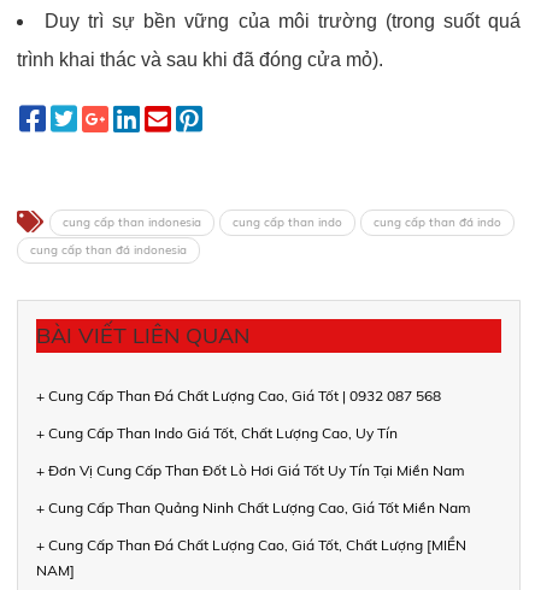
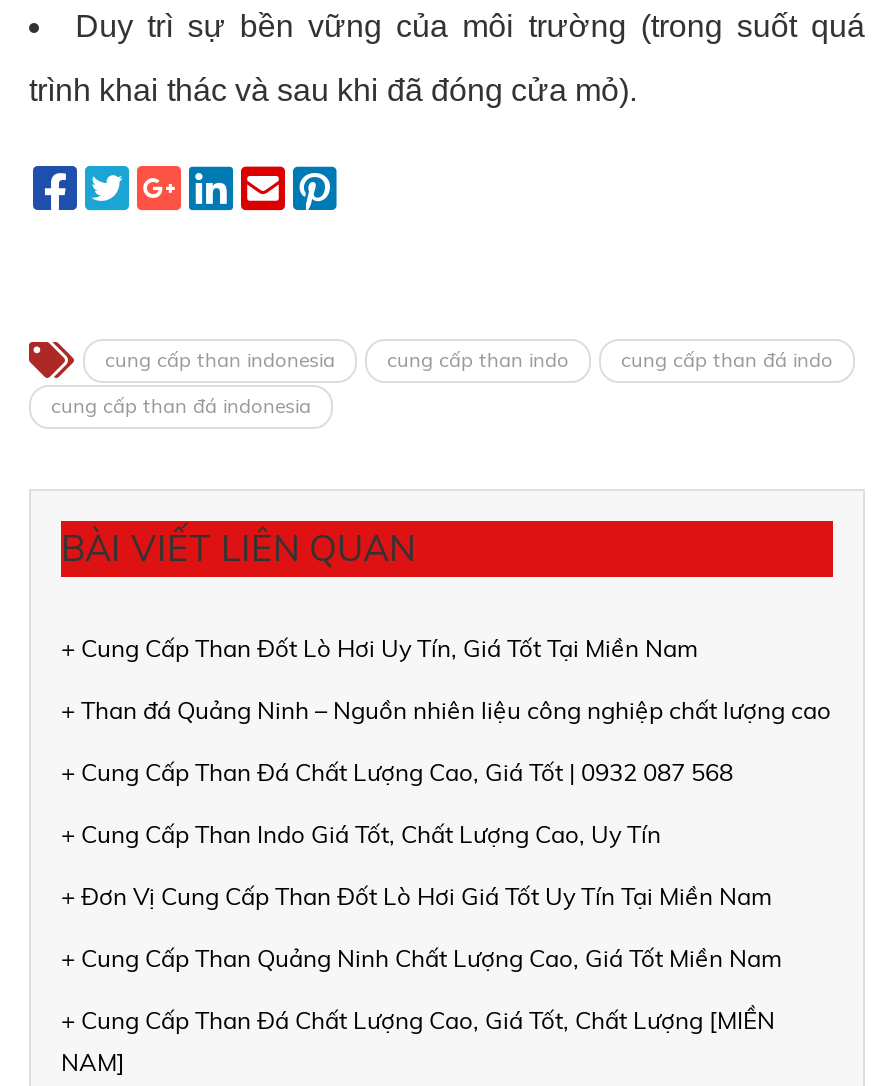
none -> [61,633,831,725] + Cung Cấp Than Đốt Lò Hơi Uy Tín, Giá Tốt Tại Miền Nam | + Than đá Quảng Ninh – Nguồn nhiên liệu công nghiệp chất lượng cao

